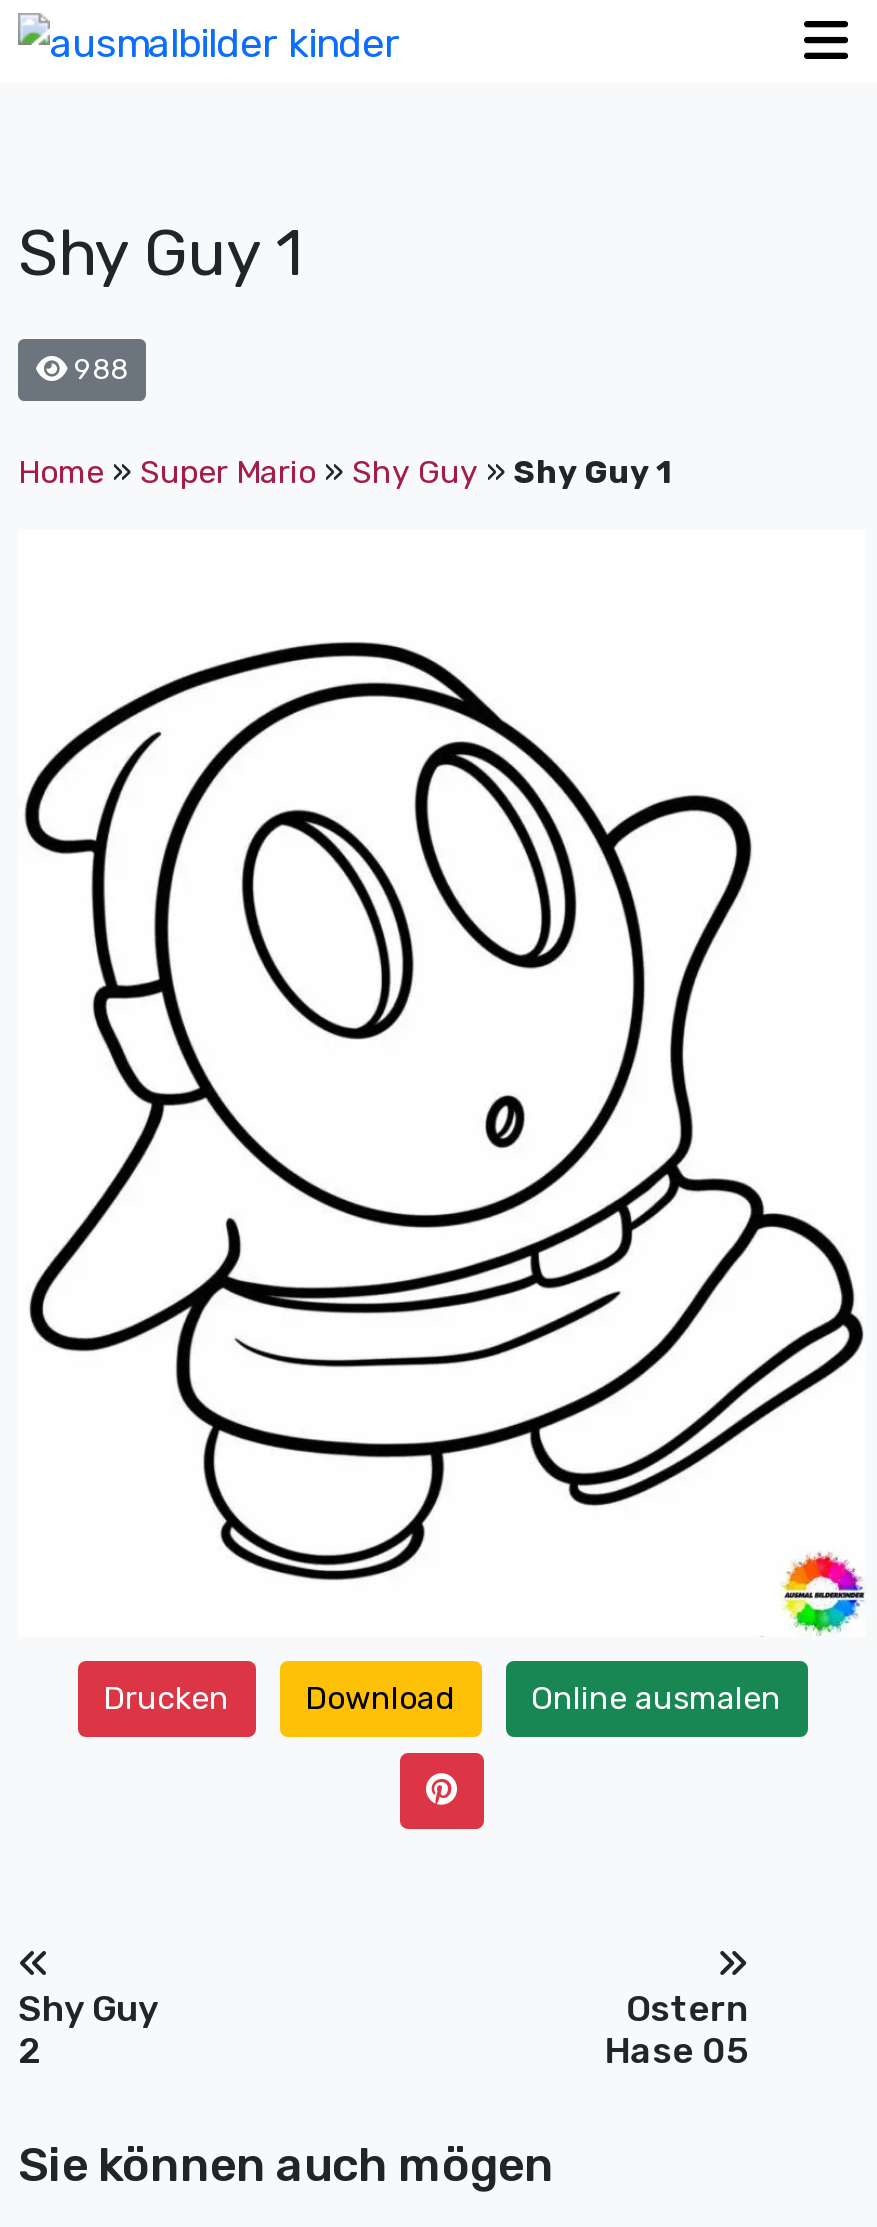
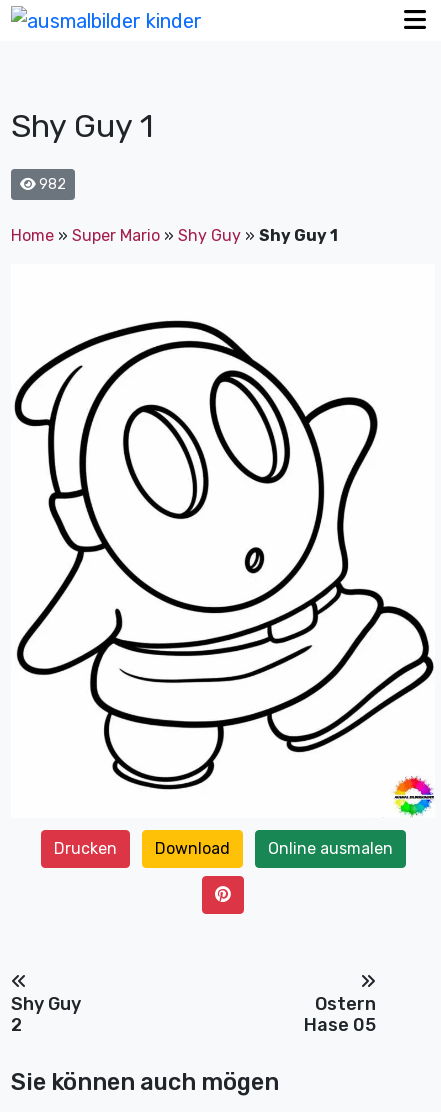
[68,353,128,387] 988 -> [36,176,66,193] 982

